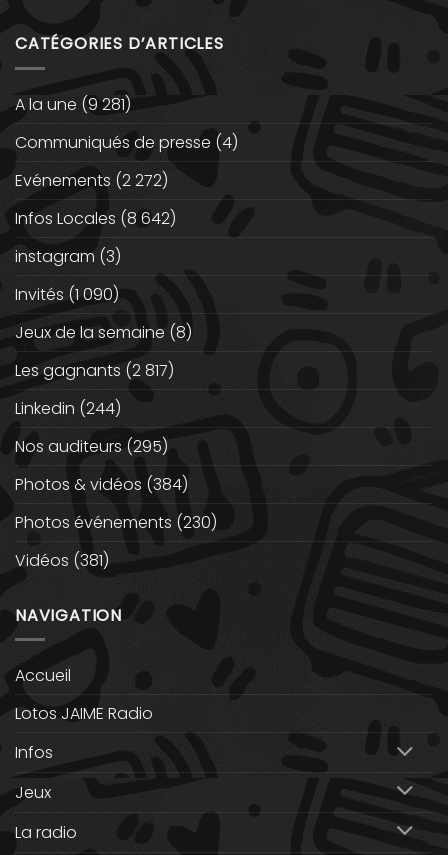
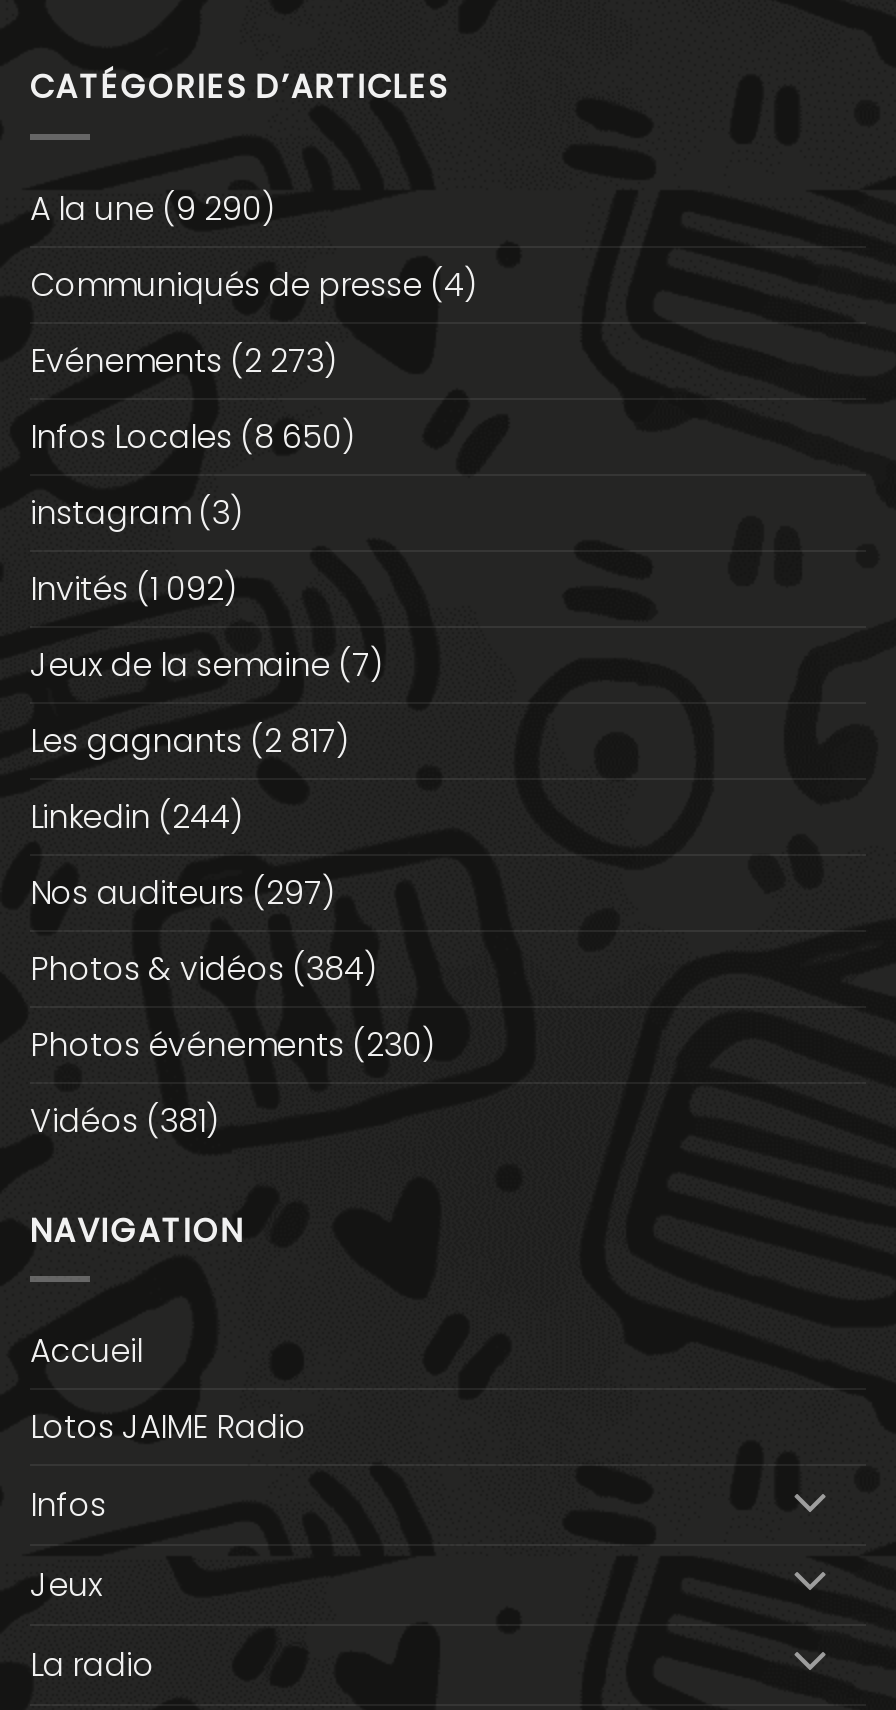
[15,93,131,116] A la une (9 281) -> [30,185,274,231] A la une (9 290)
[15,169,168,192] Evénements (2 272) -> [30,337,336,383] Evénements (2 273)
[15,207,176,230] Infos Locales (8 642) -> [30,413,354,459] Infos Locales (8 650)
[15,283,119,306] Invités (1 090) -> [30,565,236,611] Invités (1 092)
[15,321,192,344] Jeux de la semaine (8) -> [30,641,382,687] Jeux de la semaine (7)
[15,435,168,458] Nos auditeurs (295) -> [30,869,334,915] Nos auditeurs (297)

